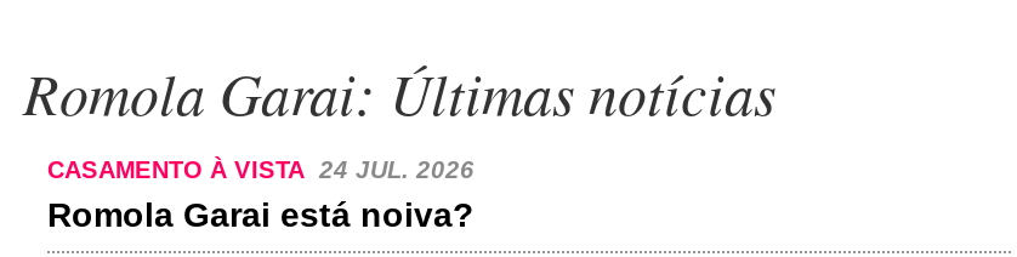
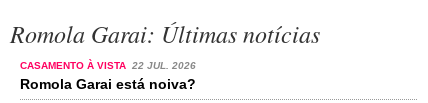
[47,157,474,184] CASAMENTO À VISTA 24 JUL. 2026 -> [20,60,196,71] CASAMENTO À VISTA 22 JUL. 2026

